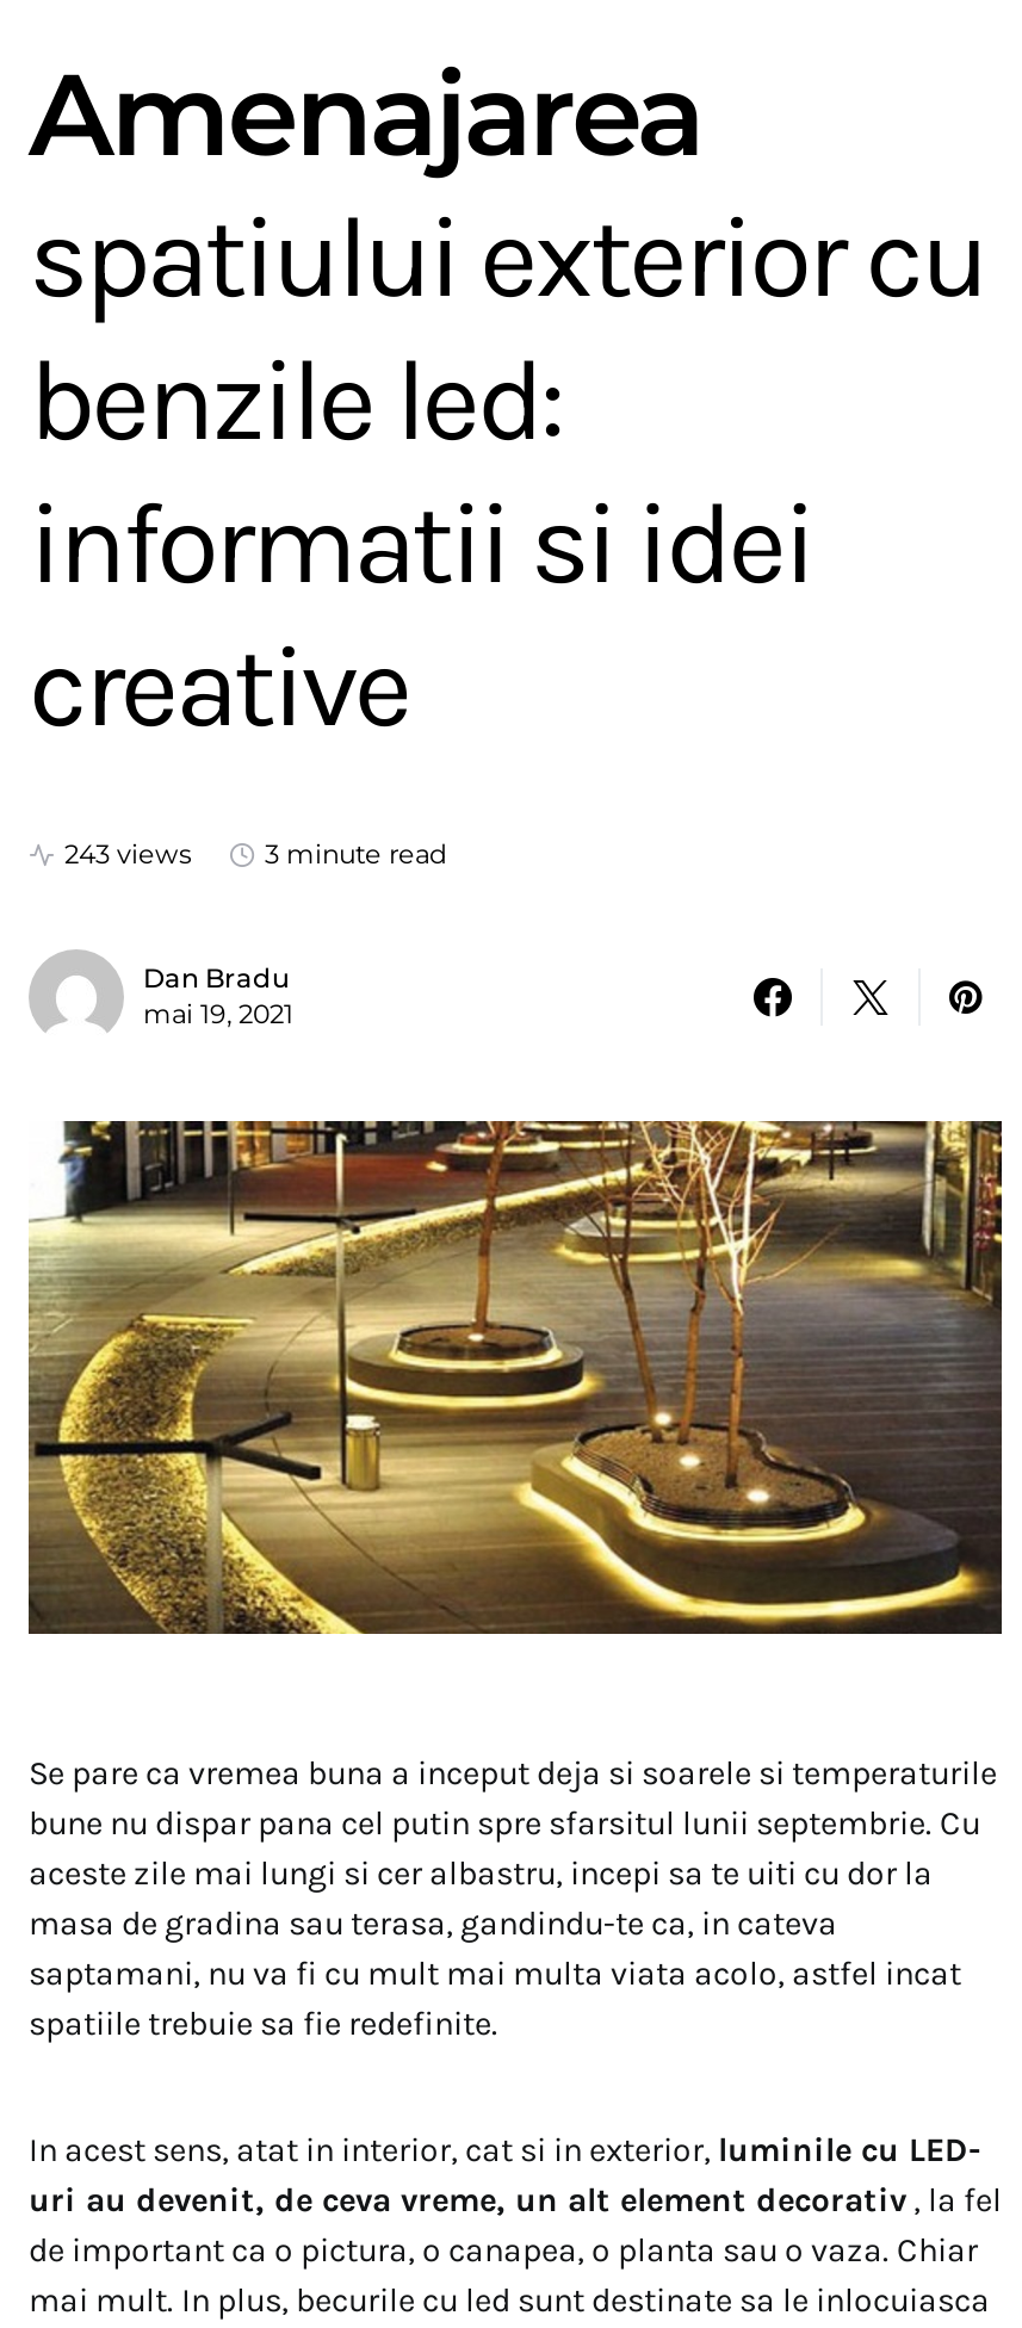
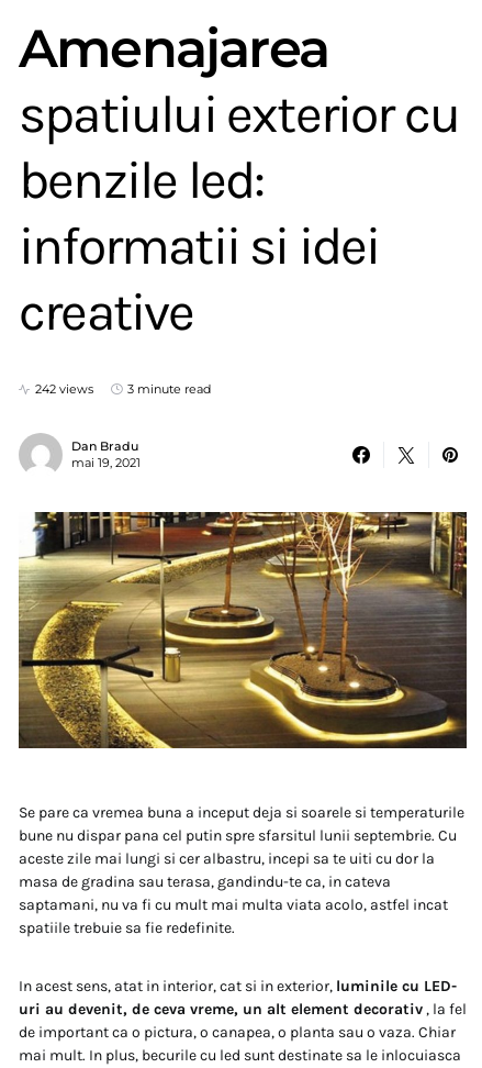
[64,837,191,871] 243 views -> [35,381,93,397] 242 views

